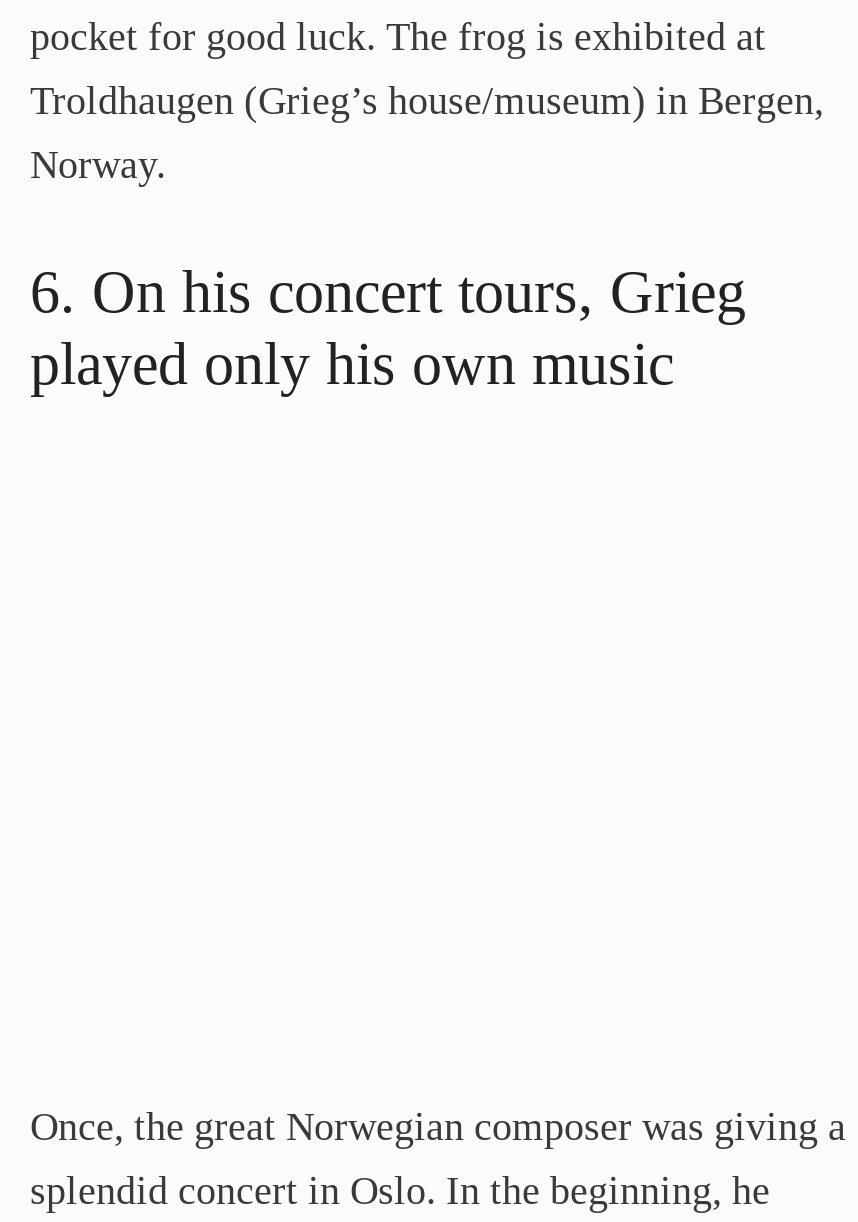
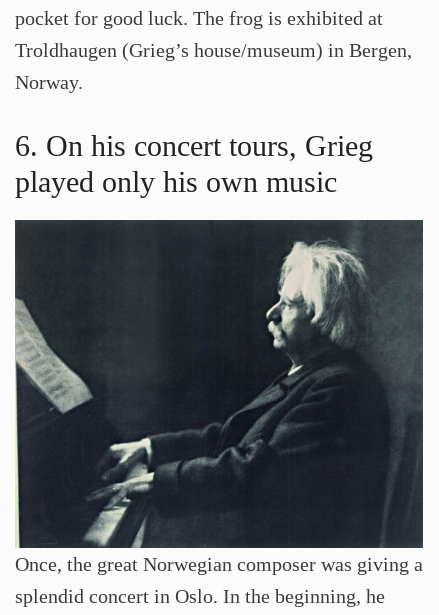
none -> [14,219,424,549] [image]

